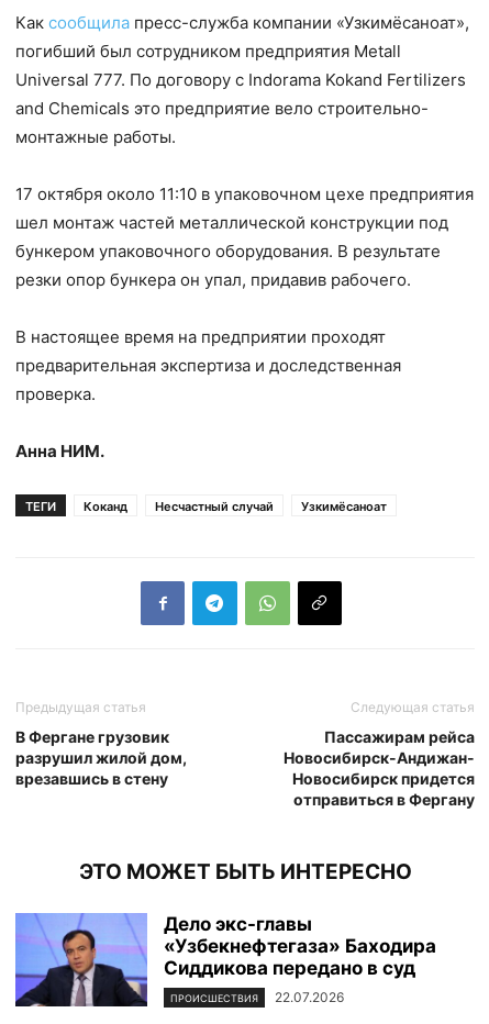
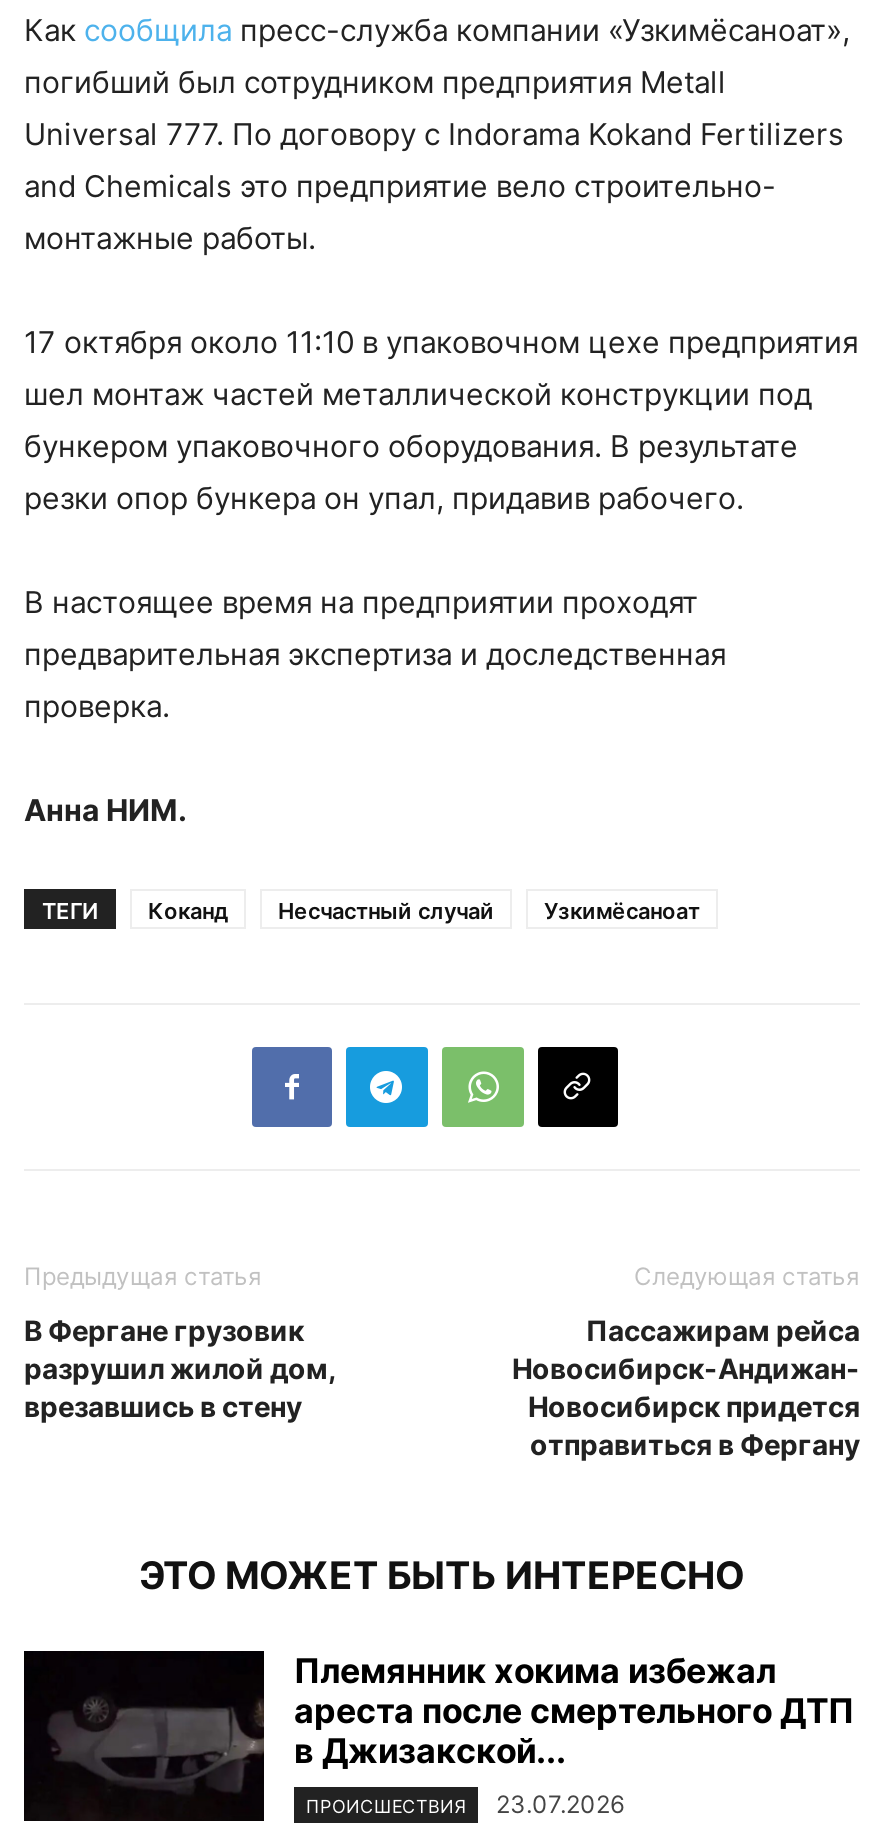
[14,913,436,1008] [image] | Дело экс-главы | «Узбекнефтегаза» Баходира | Сиддикова передано в суд -> [22,1649,854,1823] [image] | Племянник хокима избежал | ареста после смертельного ДТП | в Джизакской...
[170,989,344,1005] ПРОИСШЕСТВИЯ 22.07.2026 -> [306,1789,624,1819] ПРОИСШЕСТВИЯ 23.07.2026

